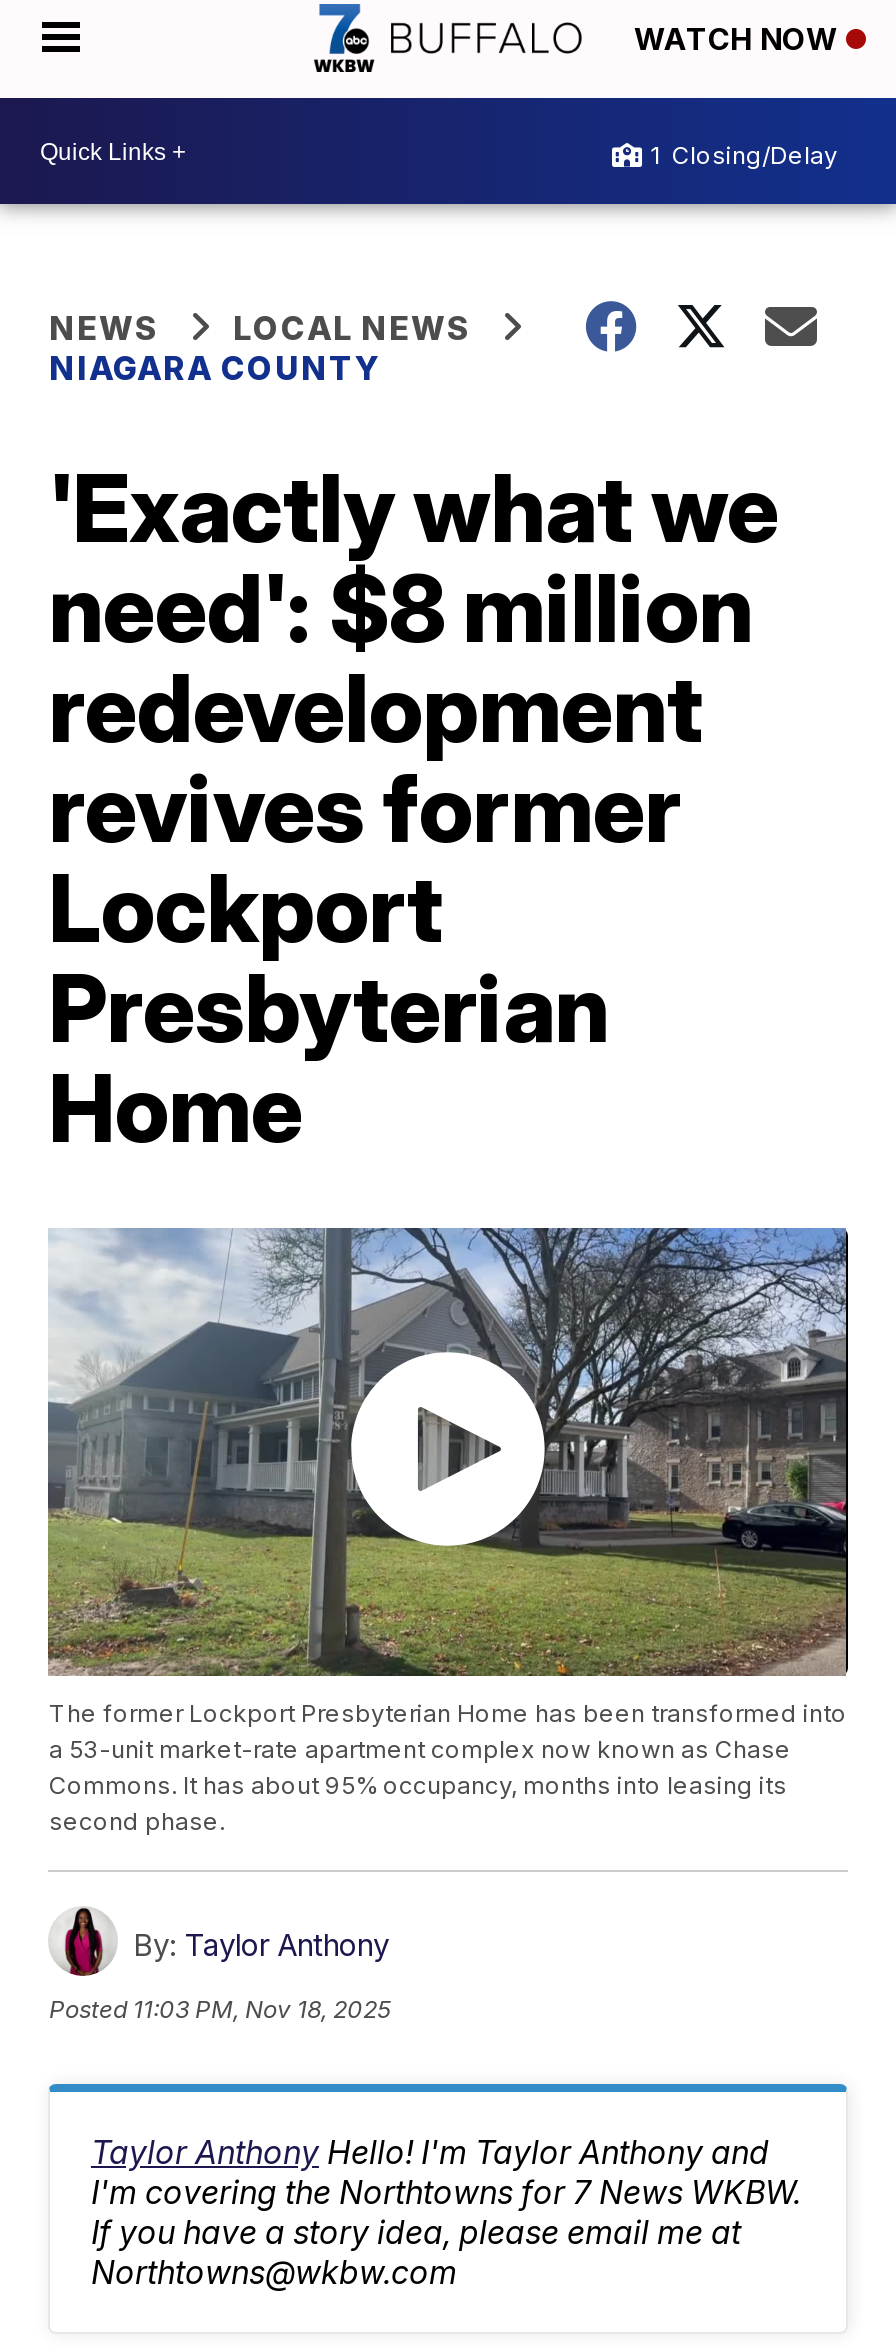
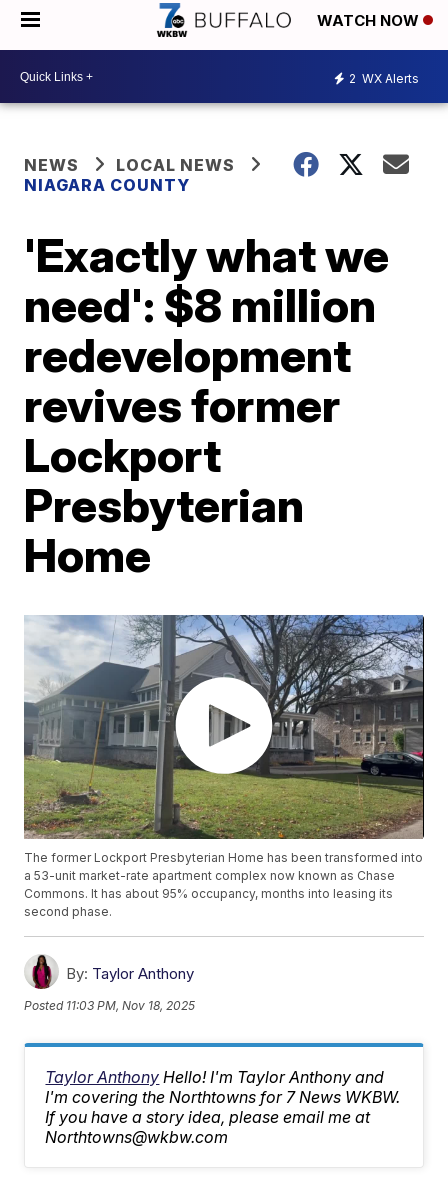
[650,139,838,169] 1 Closing/Delay -> [349,70,419,85] 2 WX Alerts

